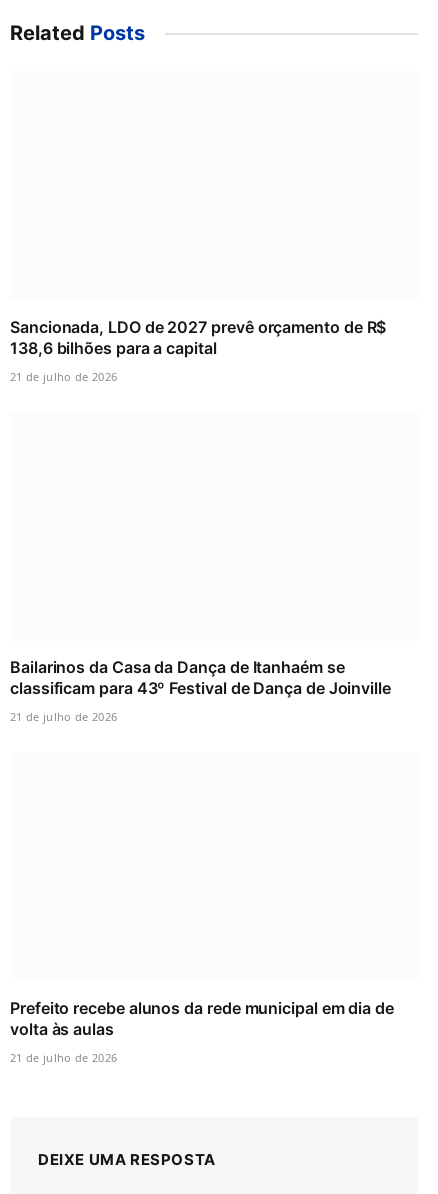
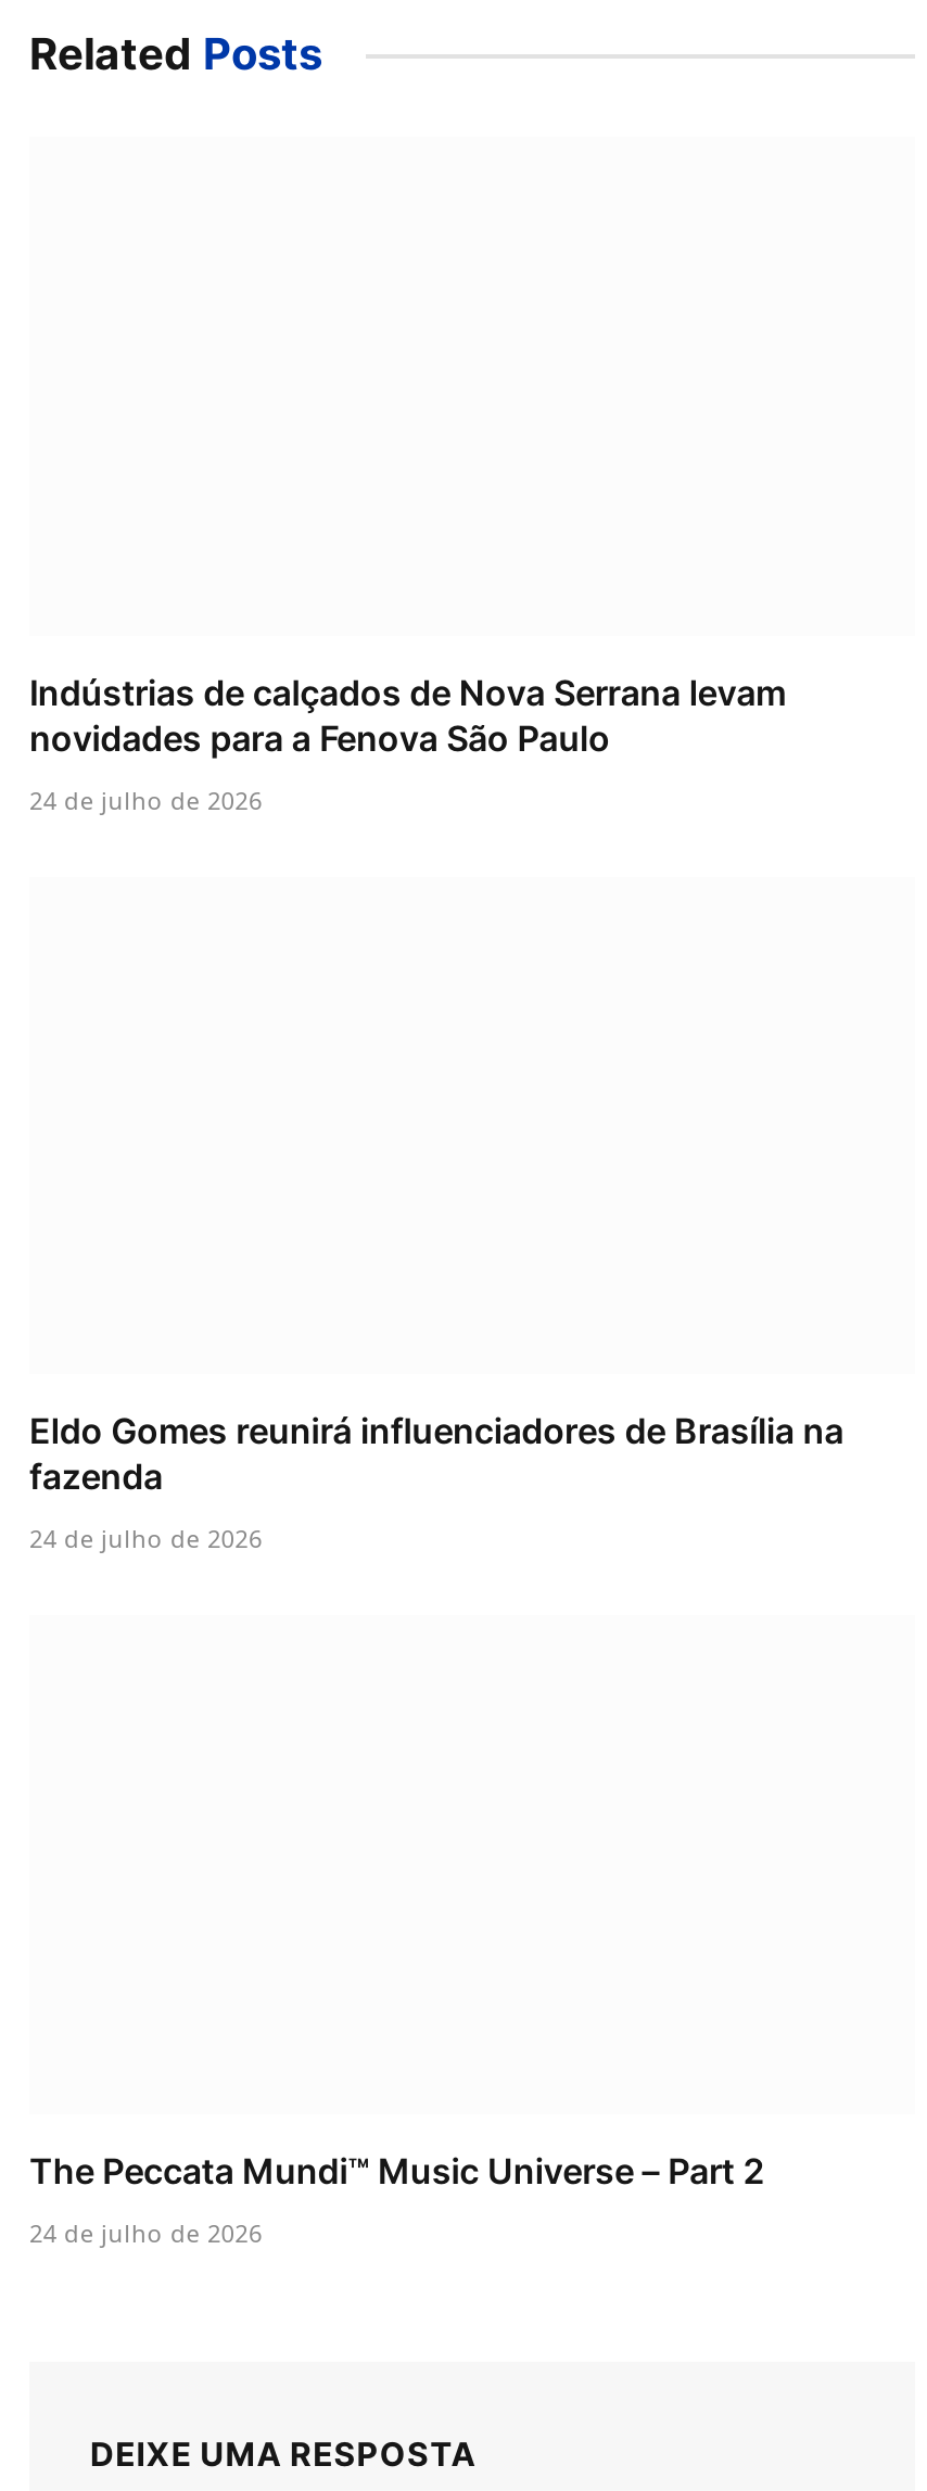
[10,317,386,358] Sancionada, LDO de 2027 prevê orçamento de R$ | 138,6 bilhões para a capital -> [29,670,786,759] Indústrias de calçados de Nova Serrana levam | novidades para a Fenova São Paulo
[10,369,117,384] 21 de julho de 2026 -> [29,783,262,816] 24 de julho de 2026
[10,657,391,698] Bailarinos da Casa da Dança de Itanhaém se | classificam para 43º Festival de Dança de Joinville -> [29,1409,844,1498] Eldo Gomes reunirá influenciadores de Brasília na | fazenda
[10,709,117,724] 21 de julho de 2026 -> [29,1522,262,1555] 24 de julho de 2026
[10,998,394,1039] Prefeito recebe alunos da rede municipal em dia de | volta às aulas -> [29,2148,764,2192] The Peccata Mundi™ Music Universe – Part 2
[10,1050,117,1065] 21 de julho de 2026 -> [29,2216,262,2248] 24 de julho de 2026

